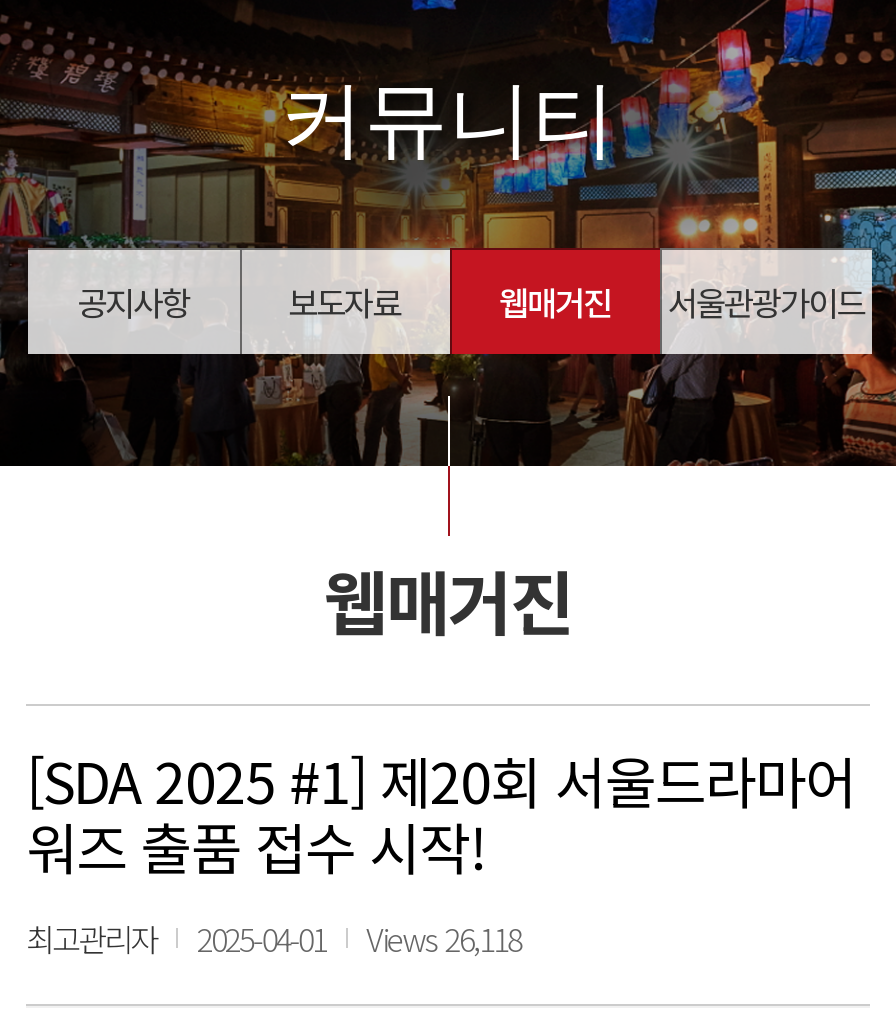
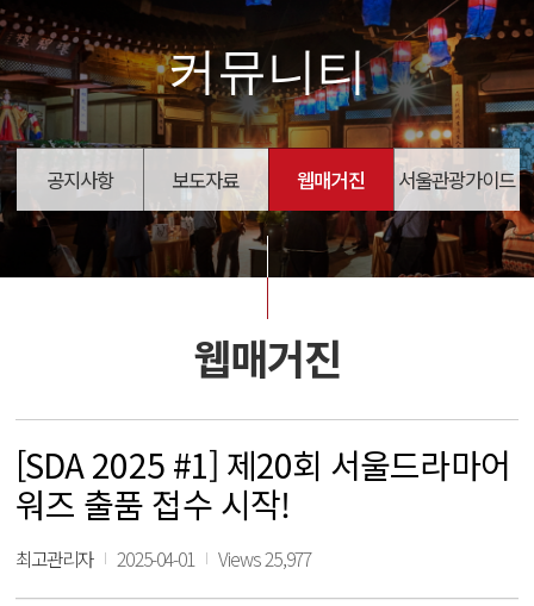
[26,916,522,962] 최고관리자 2025-04-01 Views 26,118 -> [16,545,311,572] 최고관리자 2025-04-01 Views 25,977

